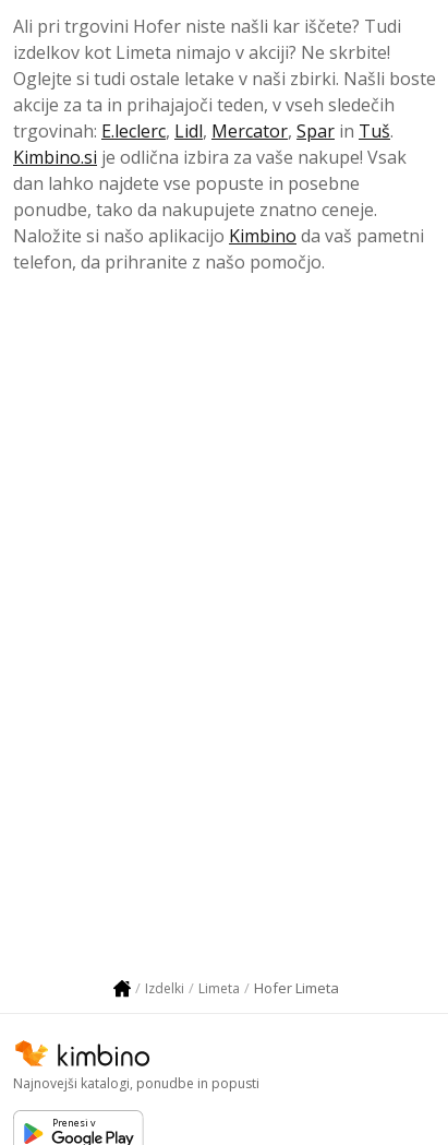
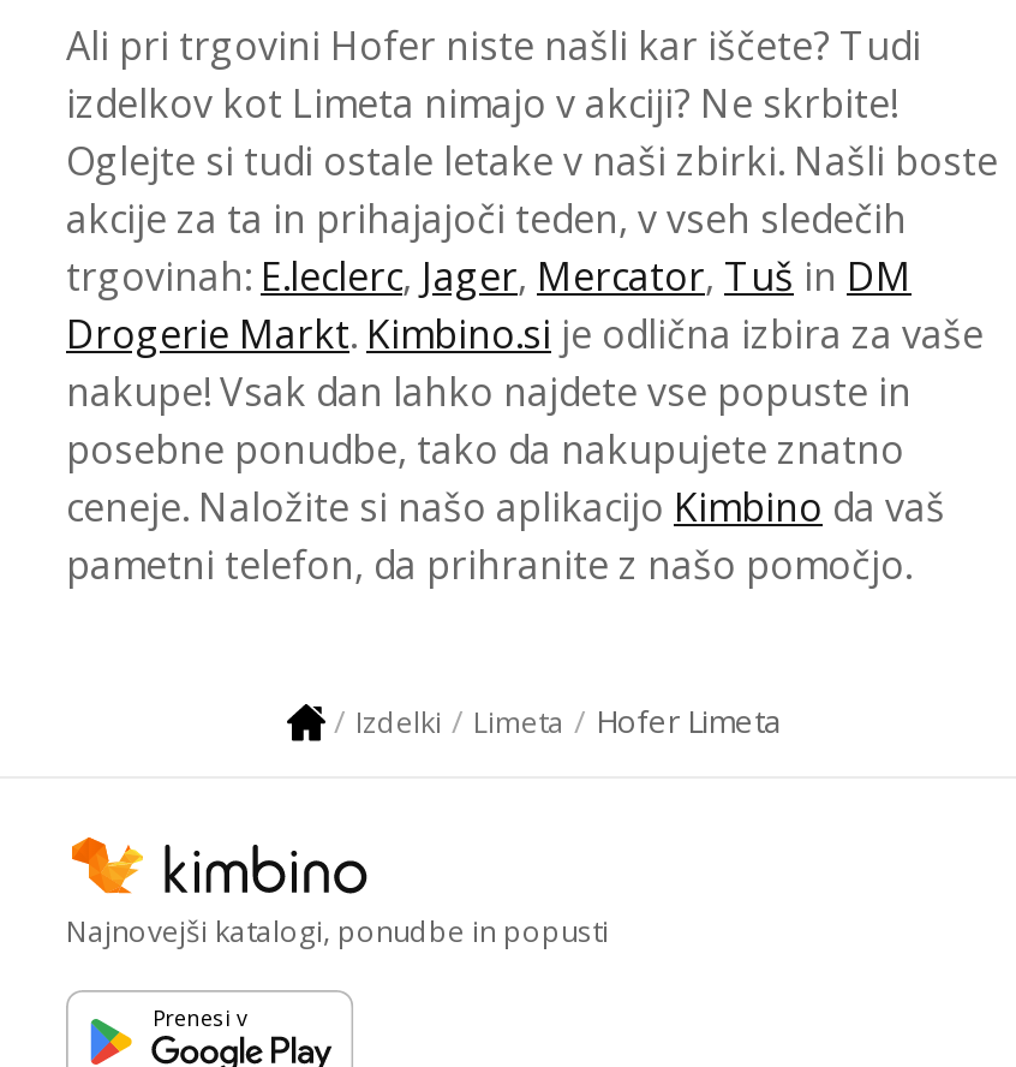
[13,119,424,274] trgovinah: E.leclerc, Lidl, Mercator, Spar in Tuš. | Kimbino.si je odlična izbira za vaše nakupe! Vsak | dan lahko najdete vse popuste in posebne | ponudbe, tako da nakupujete znatno ceneje. | Naložite si našo aplikacijo Kimbino da vaš pametni | telefon, da prihranite z našo pomočjo. -> [66,249,984,591] trgovinah: E.leclerc, Jager, Mercator, Tuš in DM | Drogerie Markt. Kimbino.si je odlična izbira za vaše | nakupe! Vsak dan lahko najdete vse popuste in | posebne ponudbe, tako da nakupujete znatno | ceneje. Naložite si našo aplikacijo Kimbino da vaš | pametni telefon, da prihranite z našo pomočjo.

